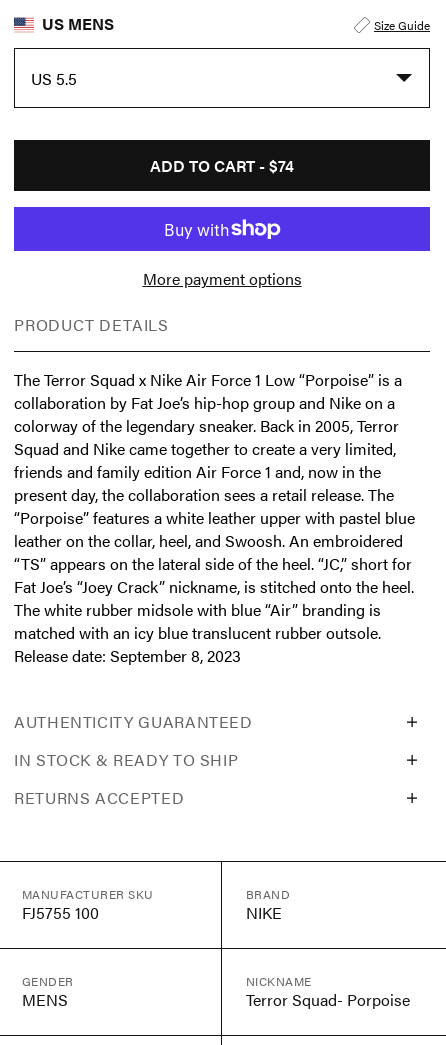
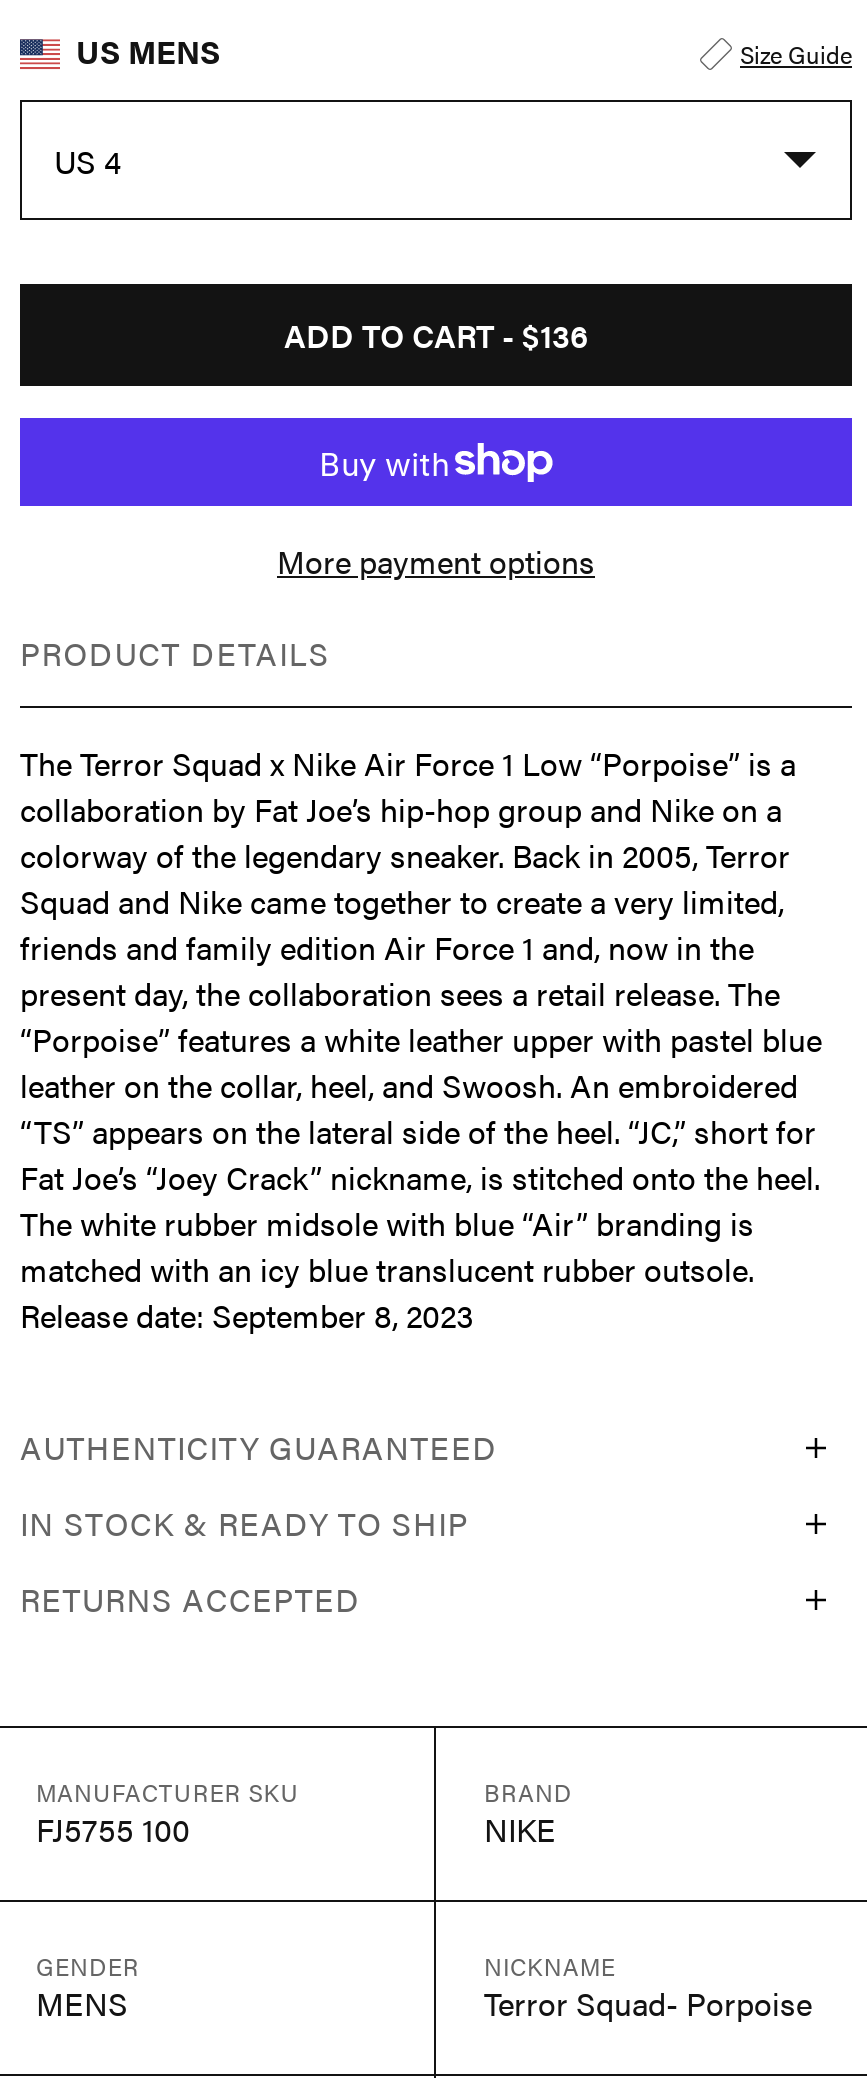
[31,66,77,89] US 5.5 -> [54,137,122,183] US 4
[150,154,294,177] ADD TO CART - $74 -> [284,312,588,358] ADD TO CART - $136

